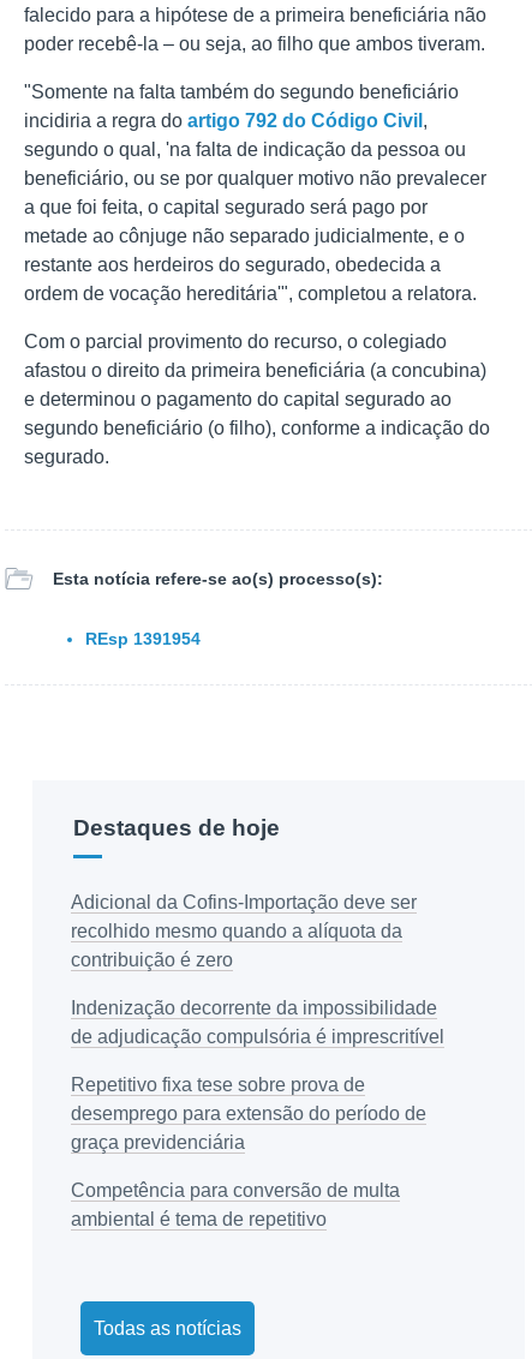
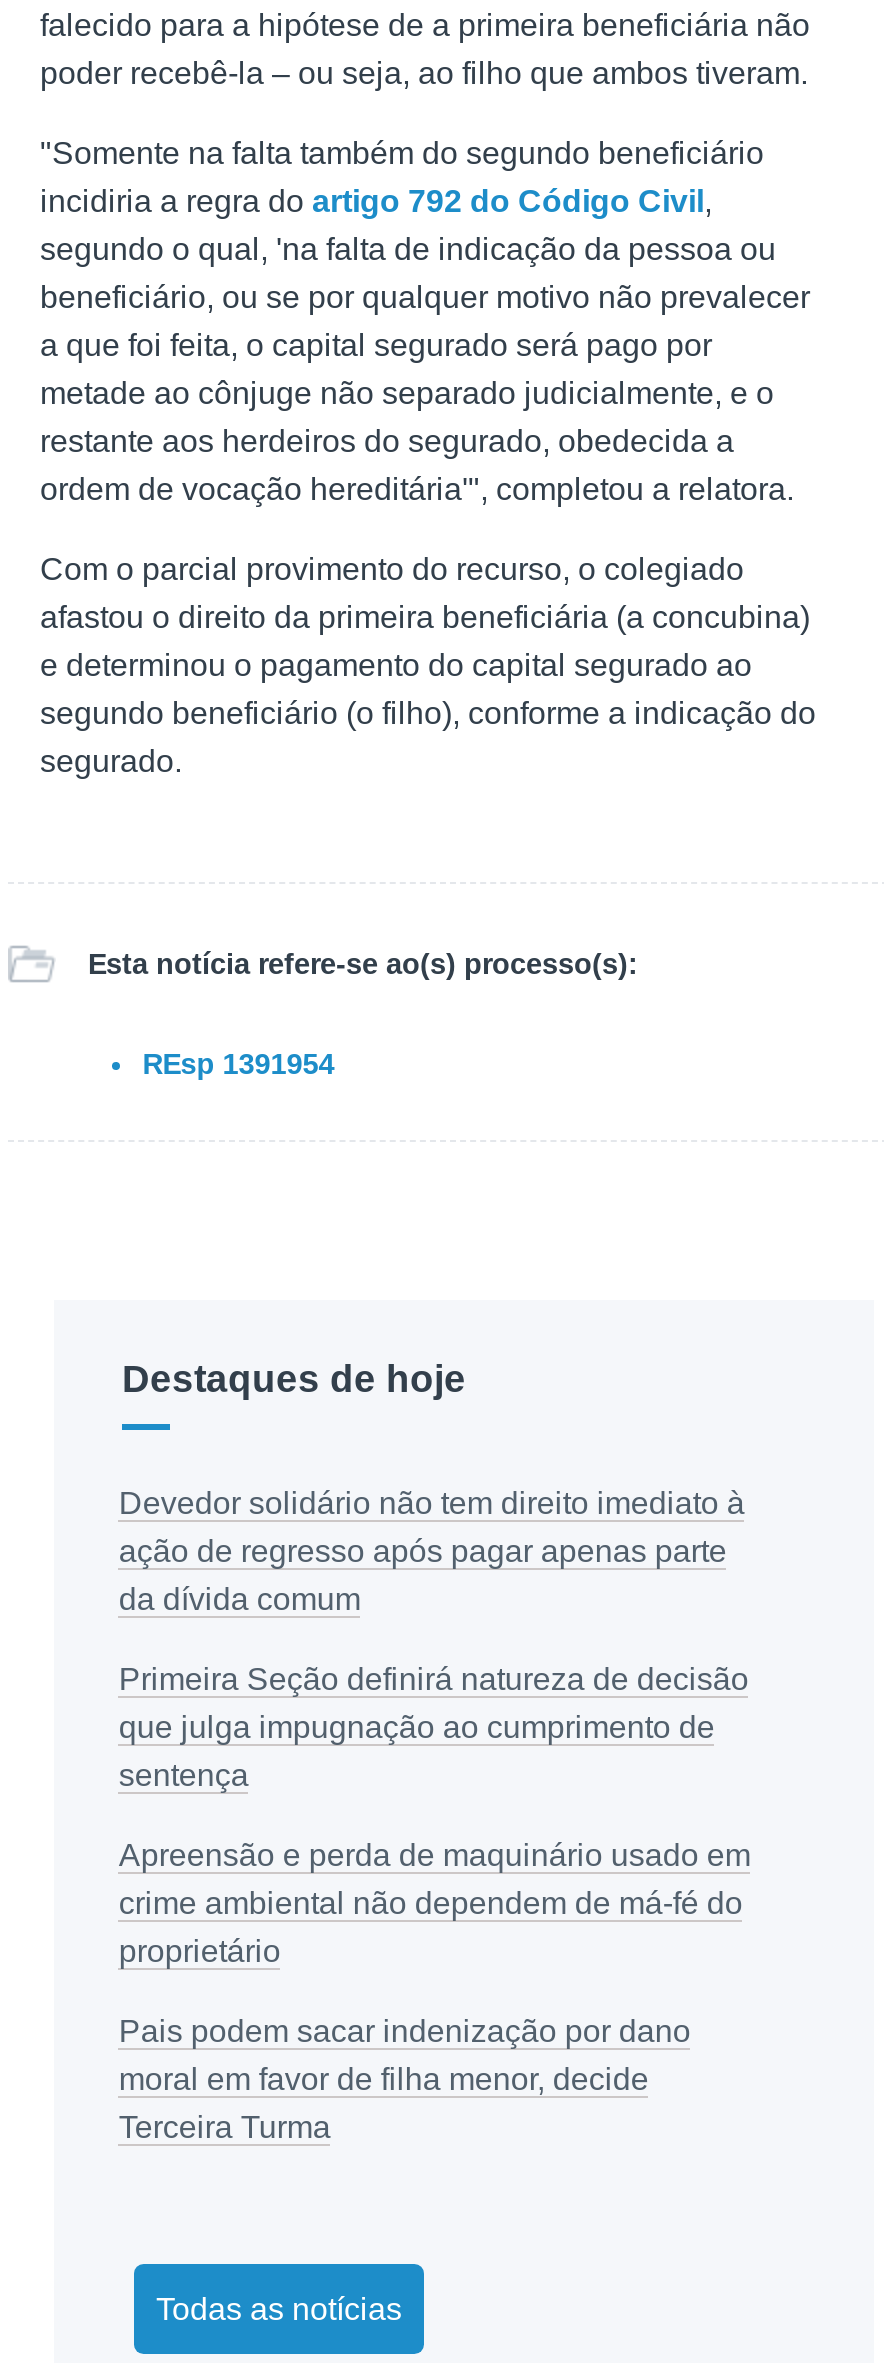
[71,892,417,970] Adicional da Cofins-Importação deve ser | recolhido mesmo quando a alíquota da | contribuição é zero -> [119,1487,745,1617] Devedor solidário não tem direito imediato à | ação de regresso após pagar apenas parte | da dívida comum
[71,998,445,1047] Indenização decorrente da impossibilidade | de adjudicação compulsória é imprescritível -> [119,1663,749,1793] Primeira Seção definirá natureza de decisão | que julga impugnação ao cumprimento de | sentença
[71,1075,427,1153] Repetitivo fixa tese sobre prova de | desemprego para extensão do período de | graça previdenciária -> [119,1839,751,1969] Apreensão e perda de maquinário usado em | crime ambiental não dependem de má-fé do | proprietário
[71,1180,400,1230] Competência para conversão de multa | ambiental é tema de repetitivo -> [119,2015,691,2145] Pais podem sacar indenização por dano | moral em favor de filha menor, decide | Terceira Turma

